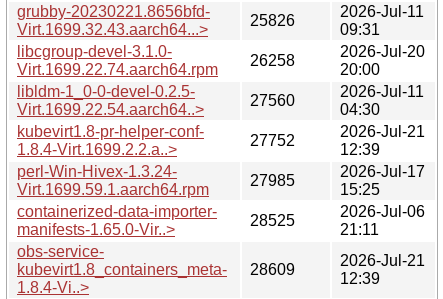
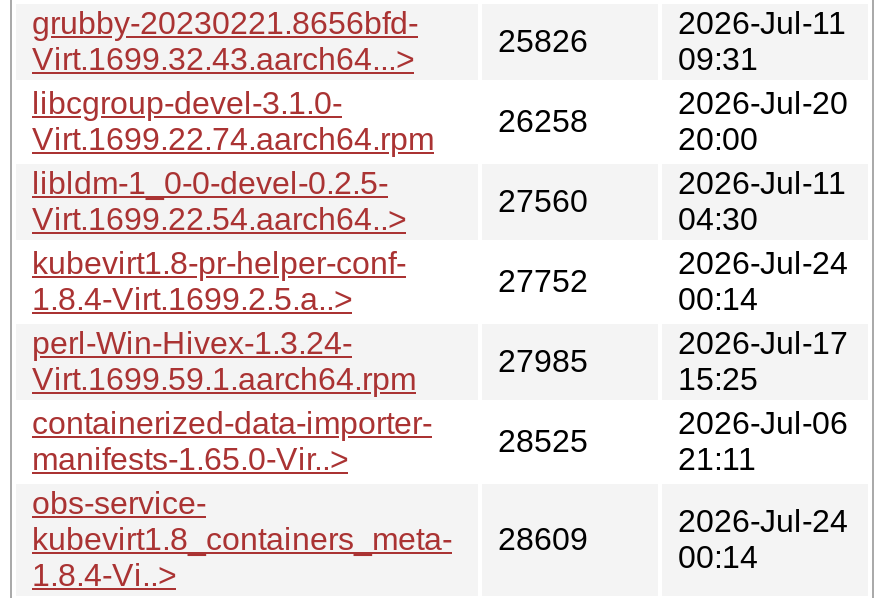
[340,123,425,158] 2026-Jul-21 | 12:39 -> [678,246,848,316] 2026-Jul-24 | 00:14
[17,141,177,158] 1.8.4-Virt.1699.2.2.a..> -> [32,282,352,316] 1.8.4-Virt.1699.2.5.a..>
[340,252,425,287] 2026-Jul-21 | 12:39 -> [678,504,848,574] 2026-Jul-24 | 00:14

